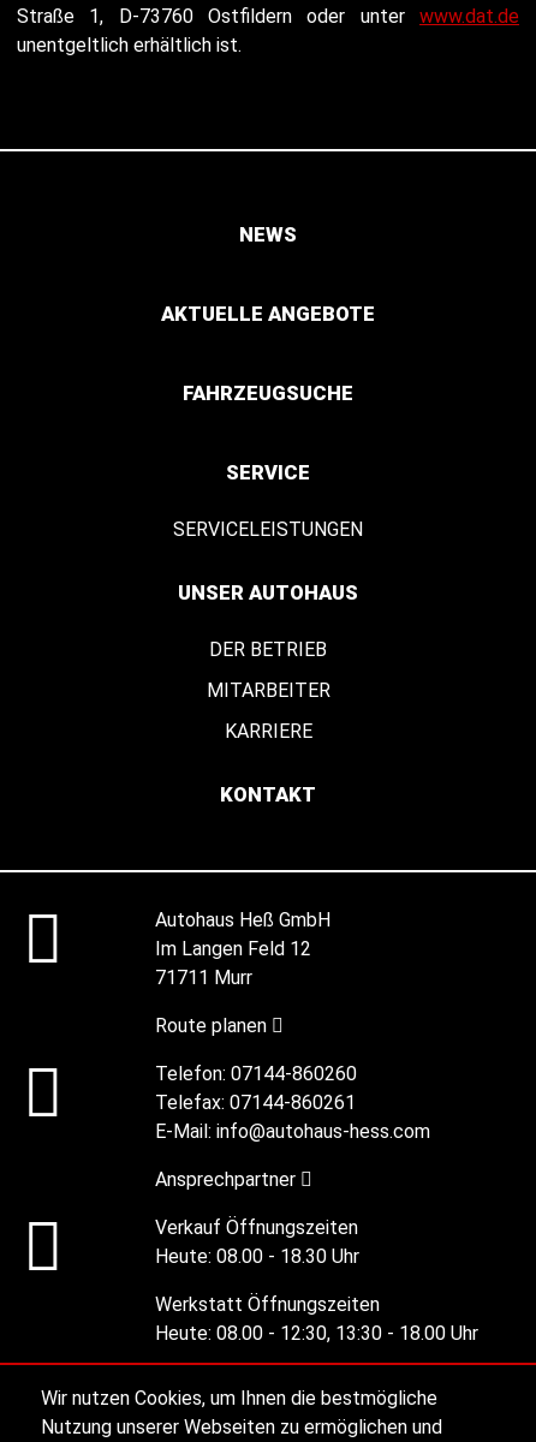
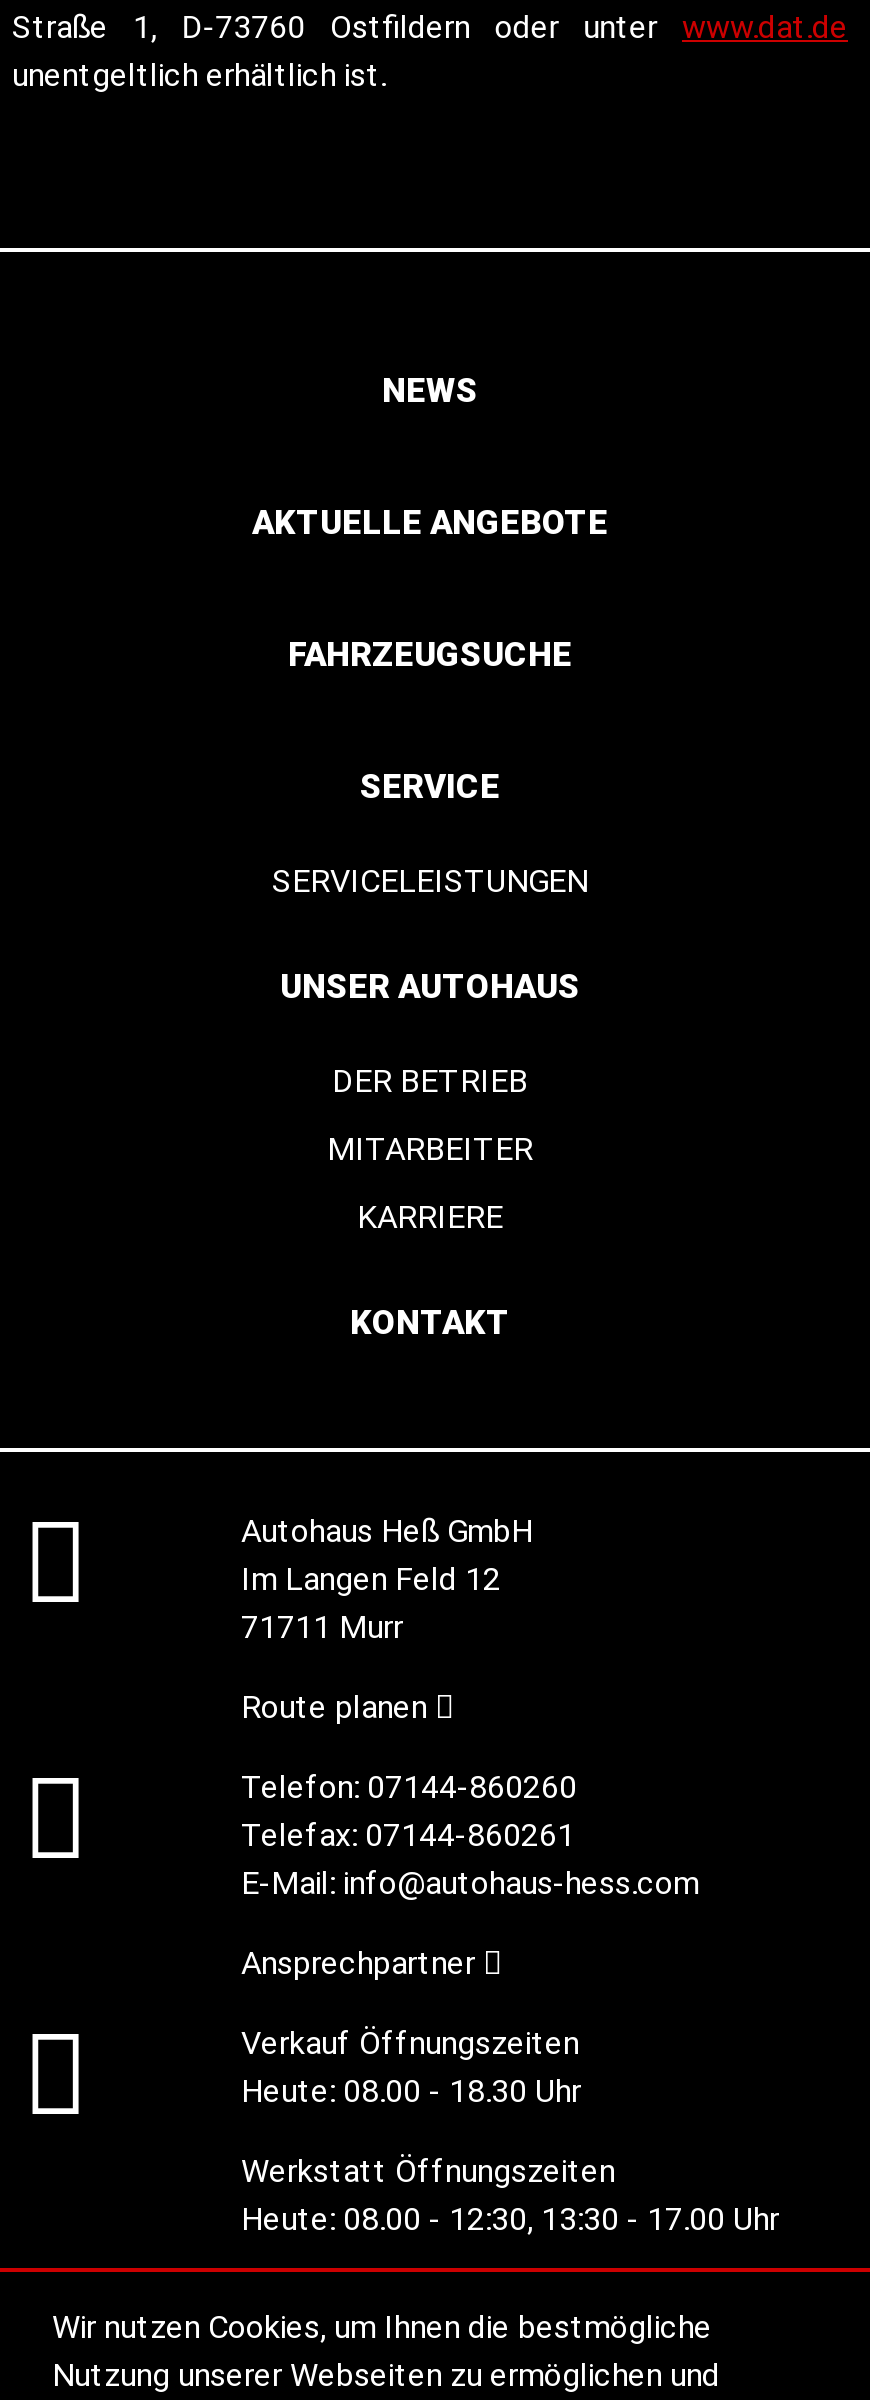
[154,1322,478,1344] Heute: 08.00 - 12:30, 13:30 - 18.00 Uhr -> [241,2200,779,2238] Heute: 08.00 - 12:30, 13:30 - 17.00 Uhr

